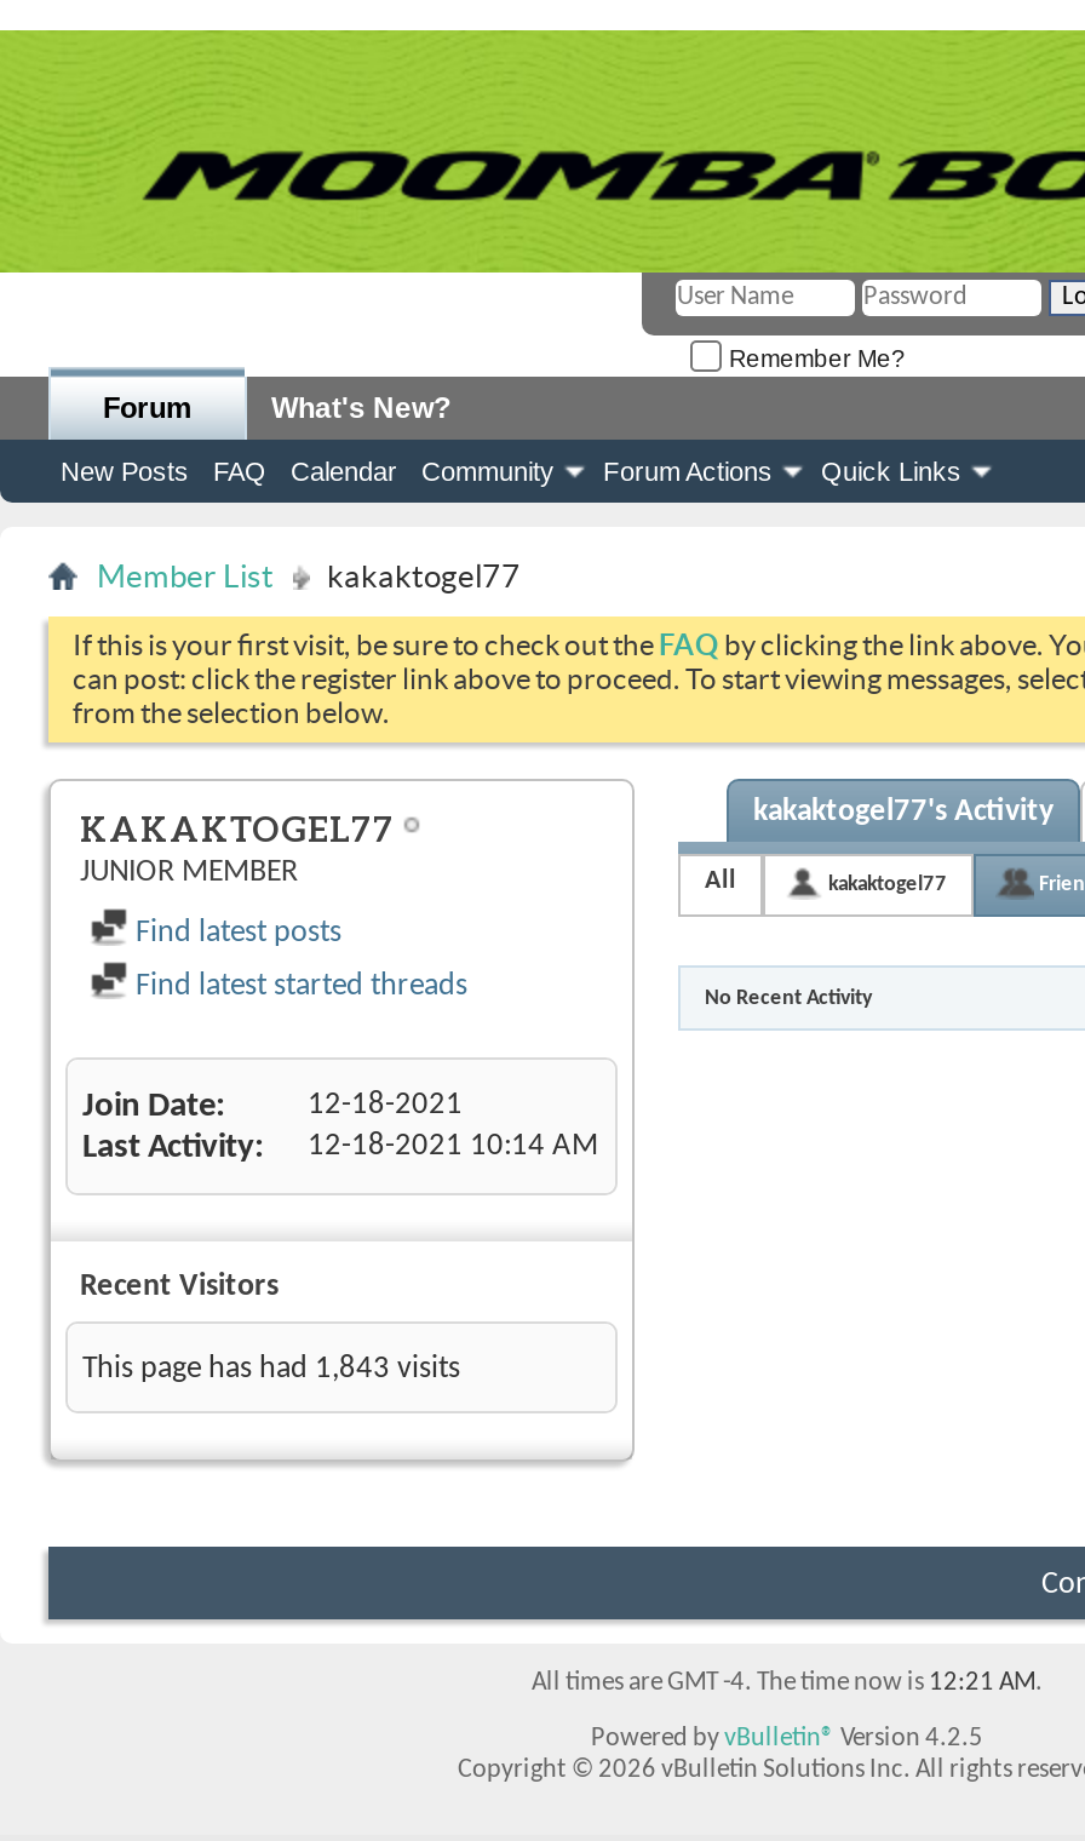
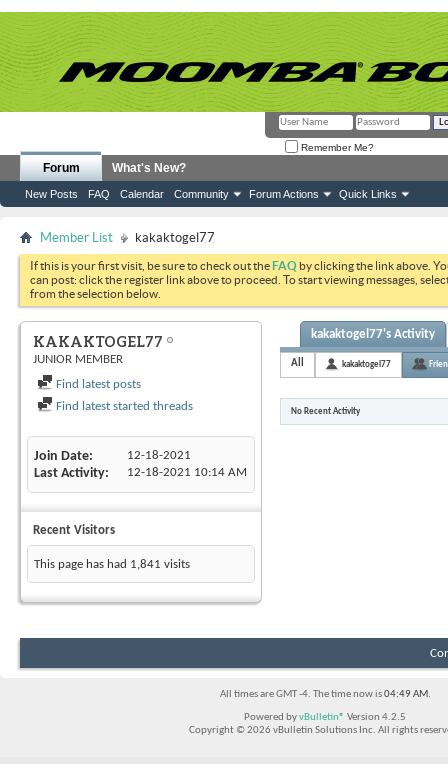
[82,1354,460,1385] This page has had 1,843 visits -> [34,558,190,571] This page has had 1,841 visits
[532,1671,1043,1698] All times are GMT -4. The time now is 12:21 AM. -> [219,689,430,700] All times are GMT -4. The time now is 04:49 AM.

